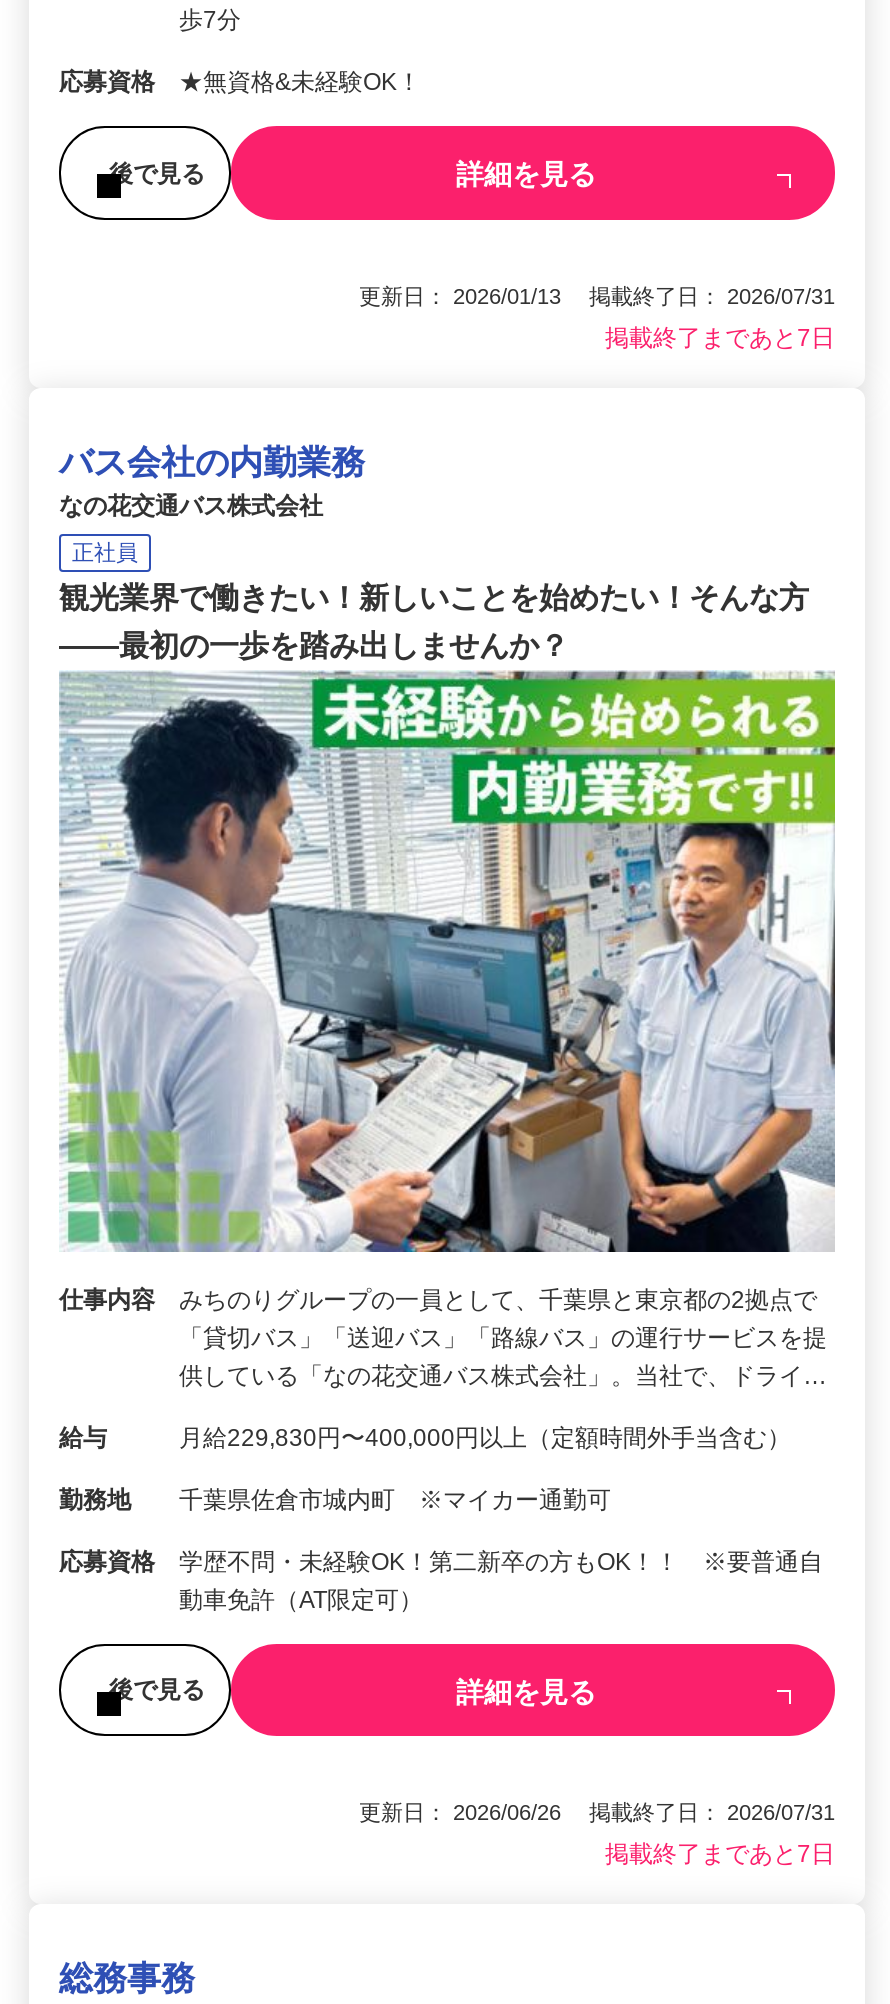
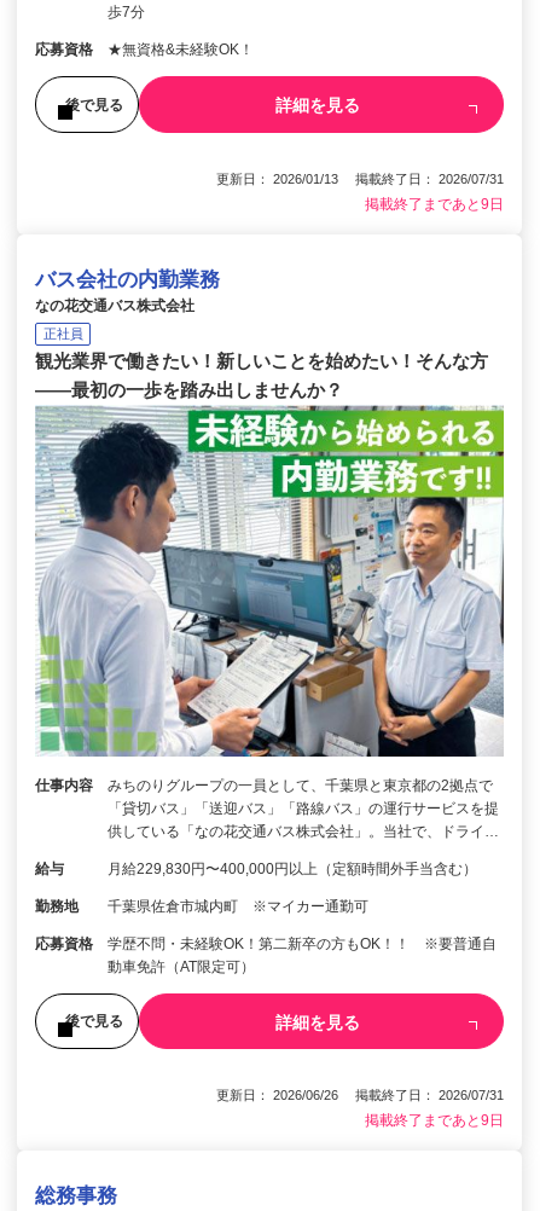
[605,324,835,352] 掲載終了まであと7日 -> [365,196,504,212] 掲載終了まであと9日
[605,1840,835,1868] 掲載終了まであと7日 -> [365,1112,504,1129] 掲載終了まであと9日

